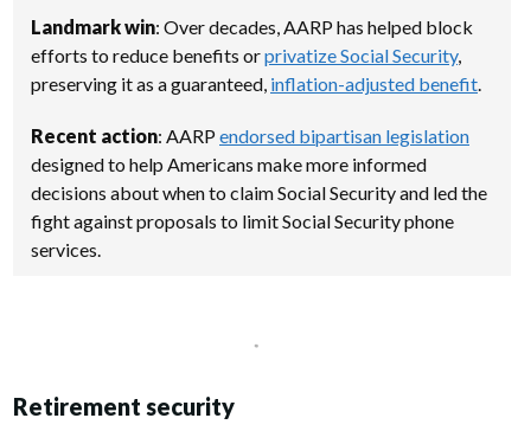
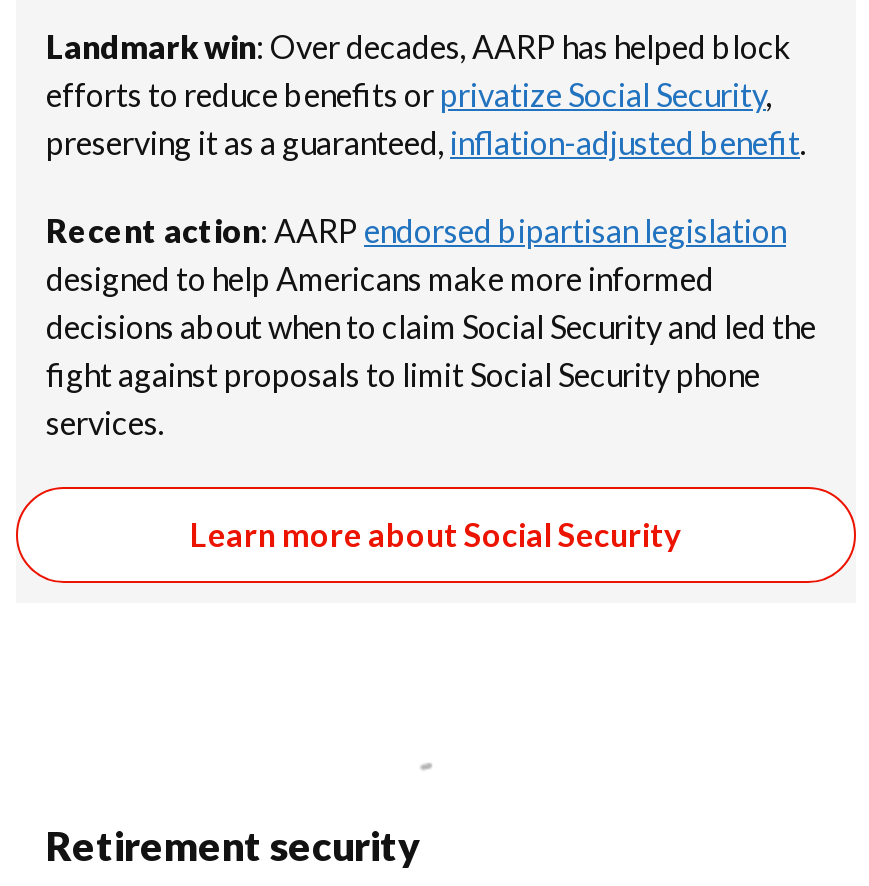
none -> [190,515,682,553] Learn more about Social Security

